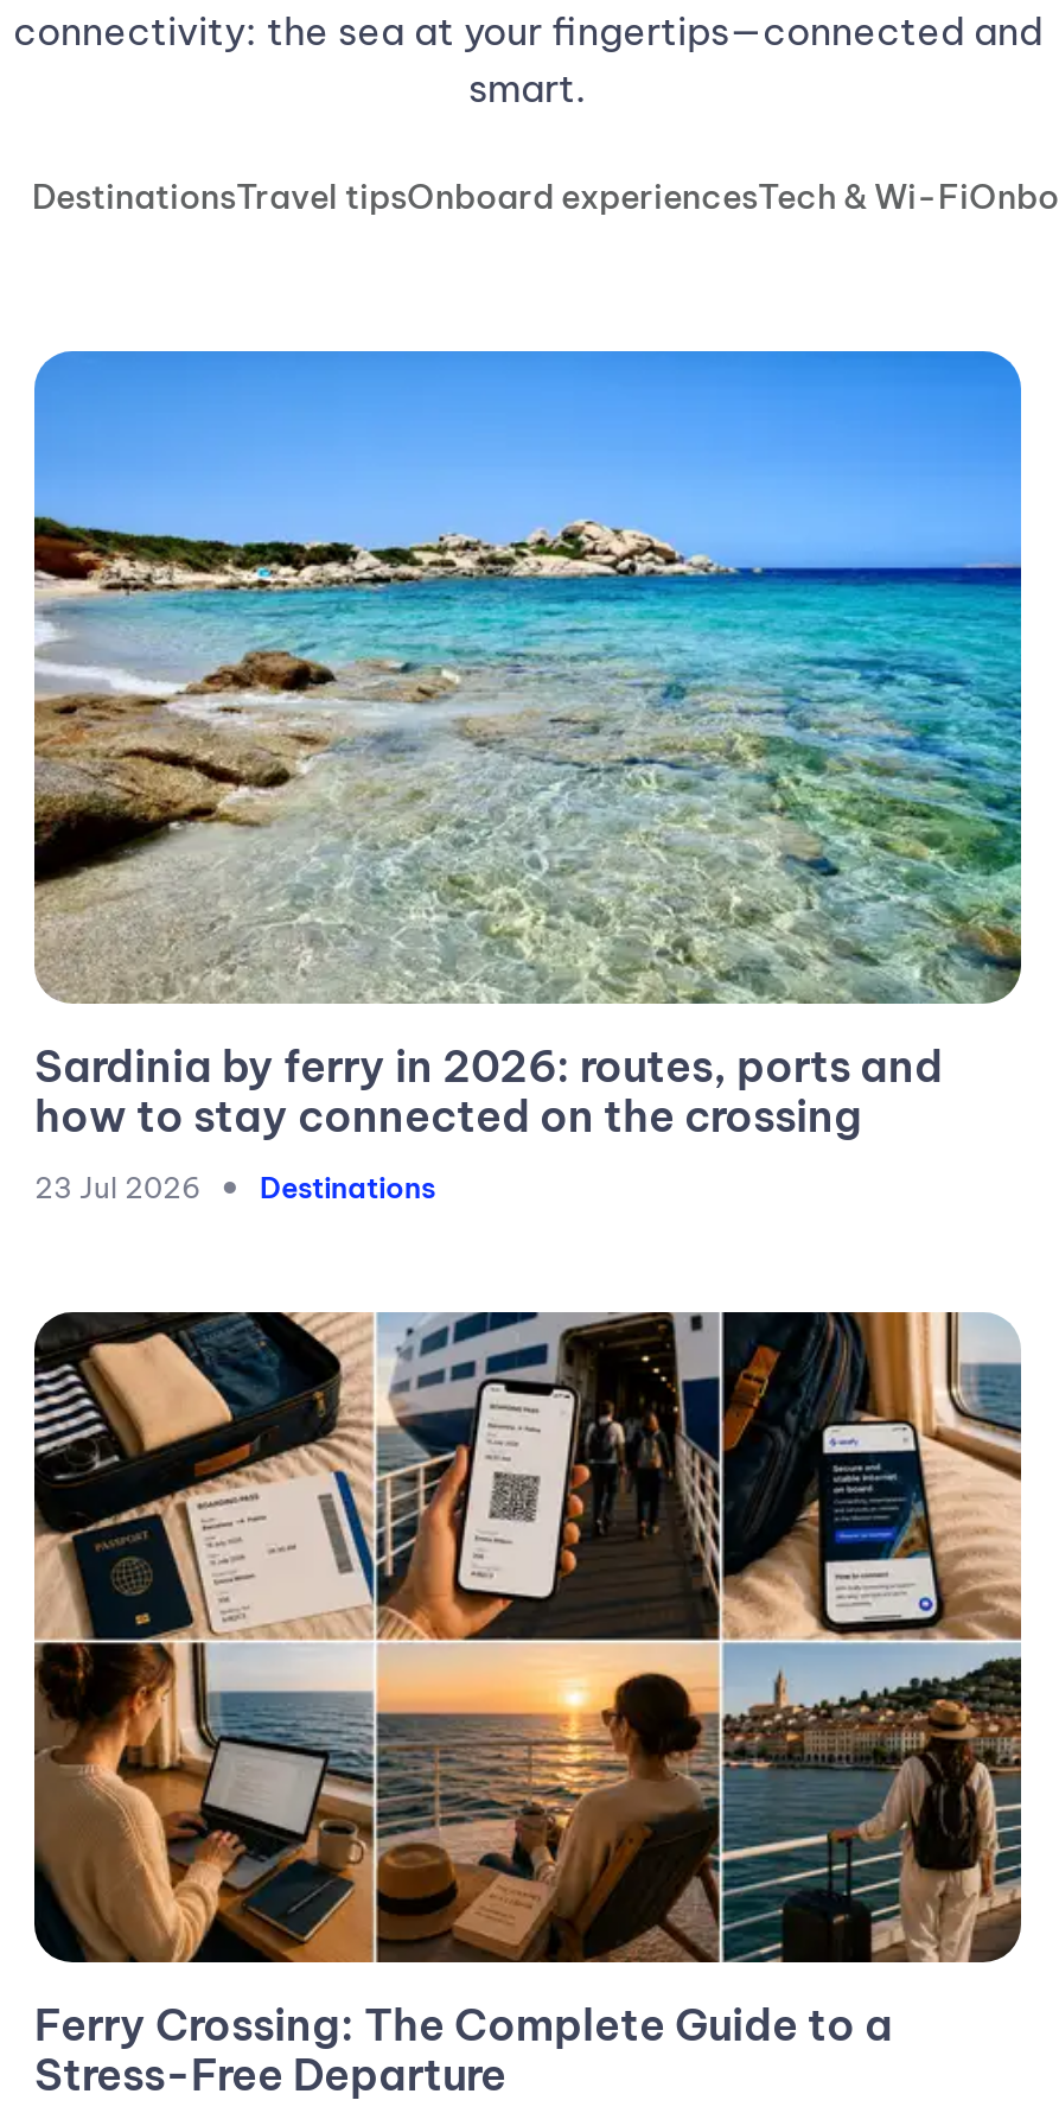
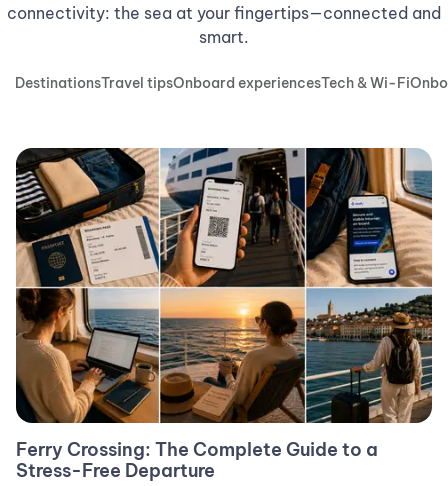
[32,349,1023,1211] [image] | Sardinia by ferry in 2026: routes, ports and | how to stay connected on the crossing | 23 Jul 2026 • Destinations -> none

